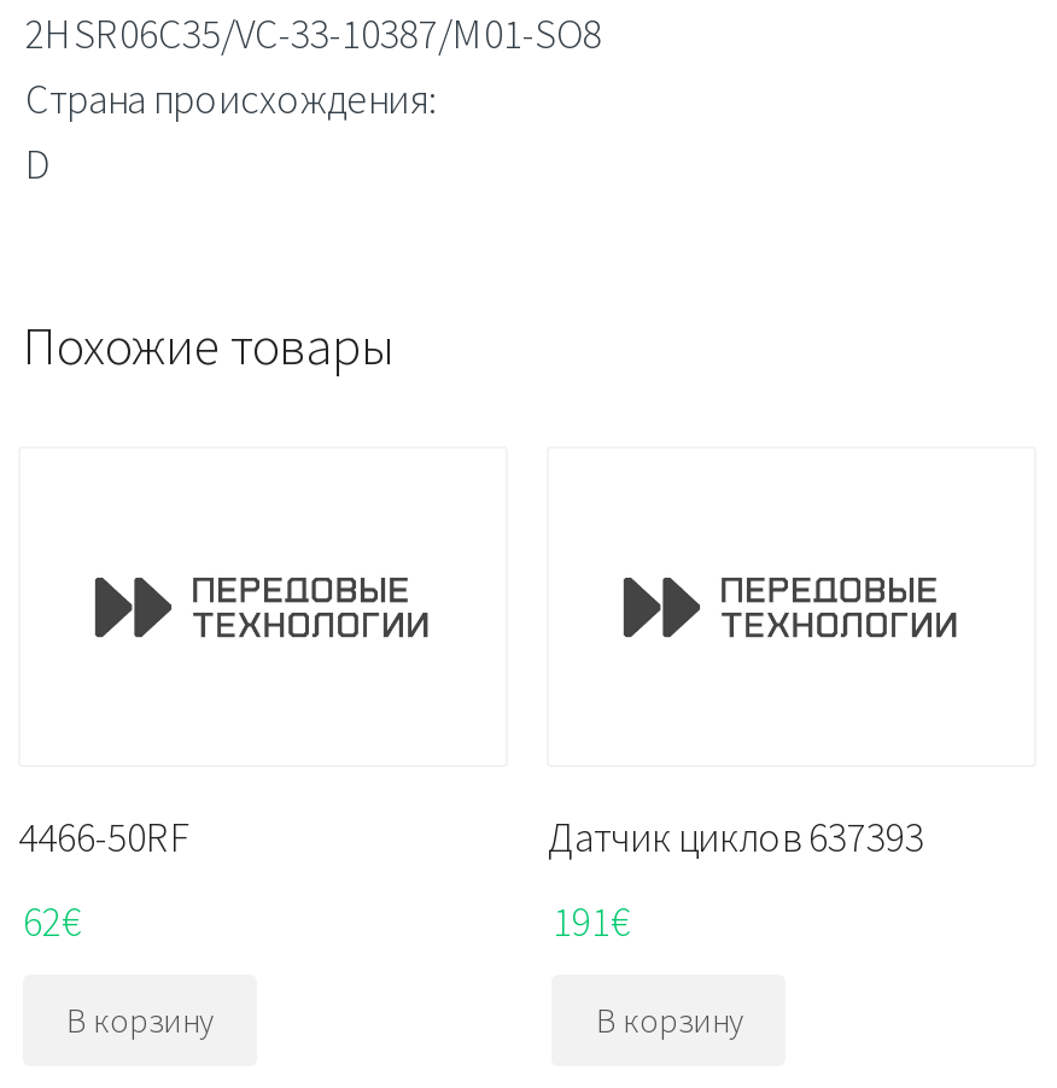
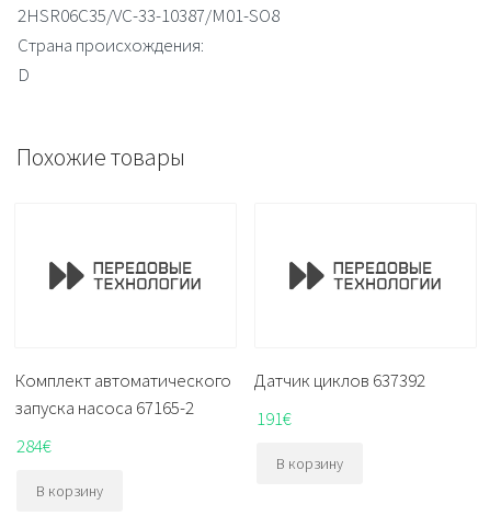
[18,811,192,864] 4466-50RF -> [14,368,231,420] Комплект автоматического | запуска насоса 67165-2
[548,811,924,864] Датчик циклов 637393 -> [255,368,426,392] Датчик циклов 637392
[23,894,81,947] 62€ -> [16,433,52,457] 284€

